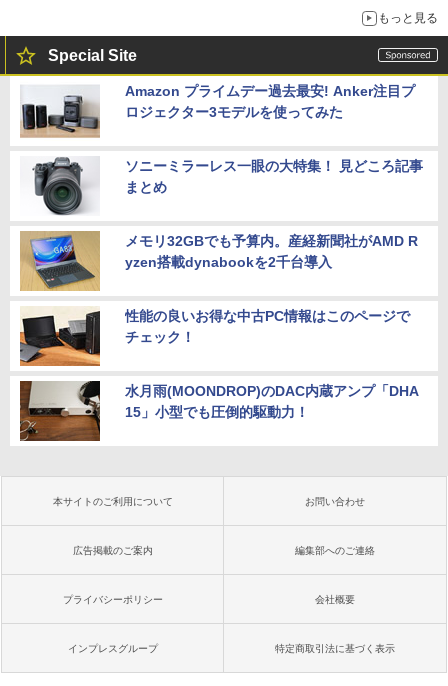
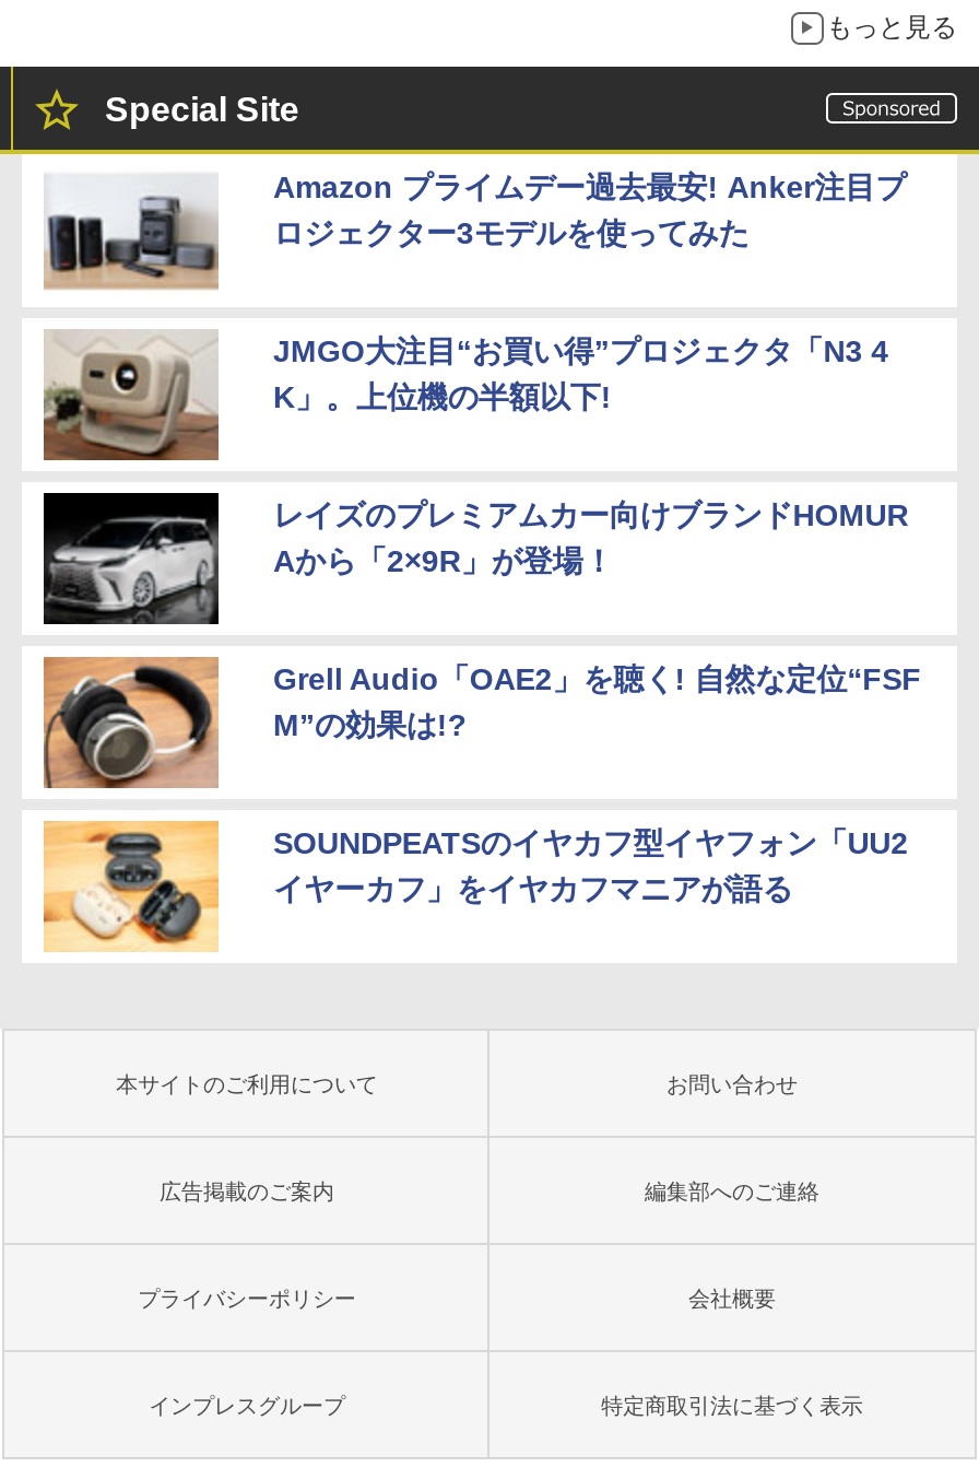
[20,157,423,216] [image] | ソニーミラーレス一眼の大特集！ 見どころ記事 | まとめ -> [42,329,889,462] [image] | JMGO大注目“お買い得”プロジェクタ「N3 4 | K」。上位機の半額以下!
[19,230,418,292] [image] | メモリ32GBでも予算内。産経新聞社がAMD R | yzen搭載dynabookを2千台導入 -> [42,491,908,626] [image] | レイズのプレミアムカー向けブランドHOMUR | Aから「2×9R」が登場！
[20,307,410,367] [image] | 性能の良いお得な中古PC情報はこのページで | チェック！ -> [44,657,921,790] [image] | Grell Audio「OAE2」を聴く! 自然な定位“FSF | M”の効果は!?
[19,380,419,442] [image] | 水月雨(MOONDROP)のDAC内蔵アンプ「DHA | 15」小型でも圧倒的駆動力！ -> [42,819,908,952] [image] | SOUNDPEATSのイヤカフ型イヤフォン「UU2 | イヤーカフ」をイヤカフマニアが語る

